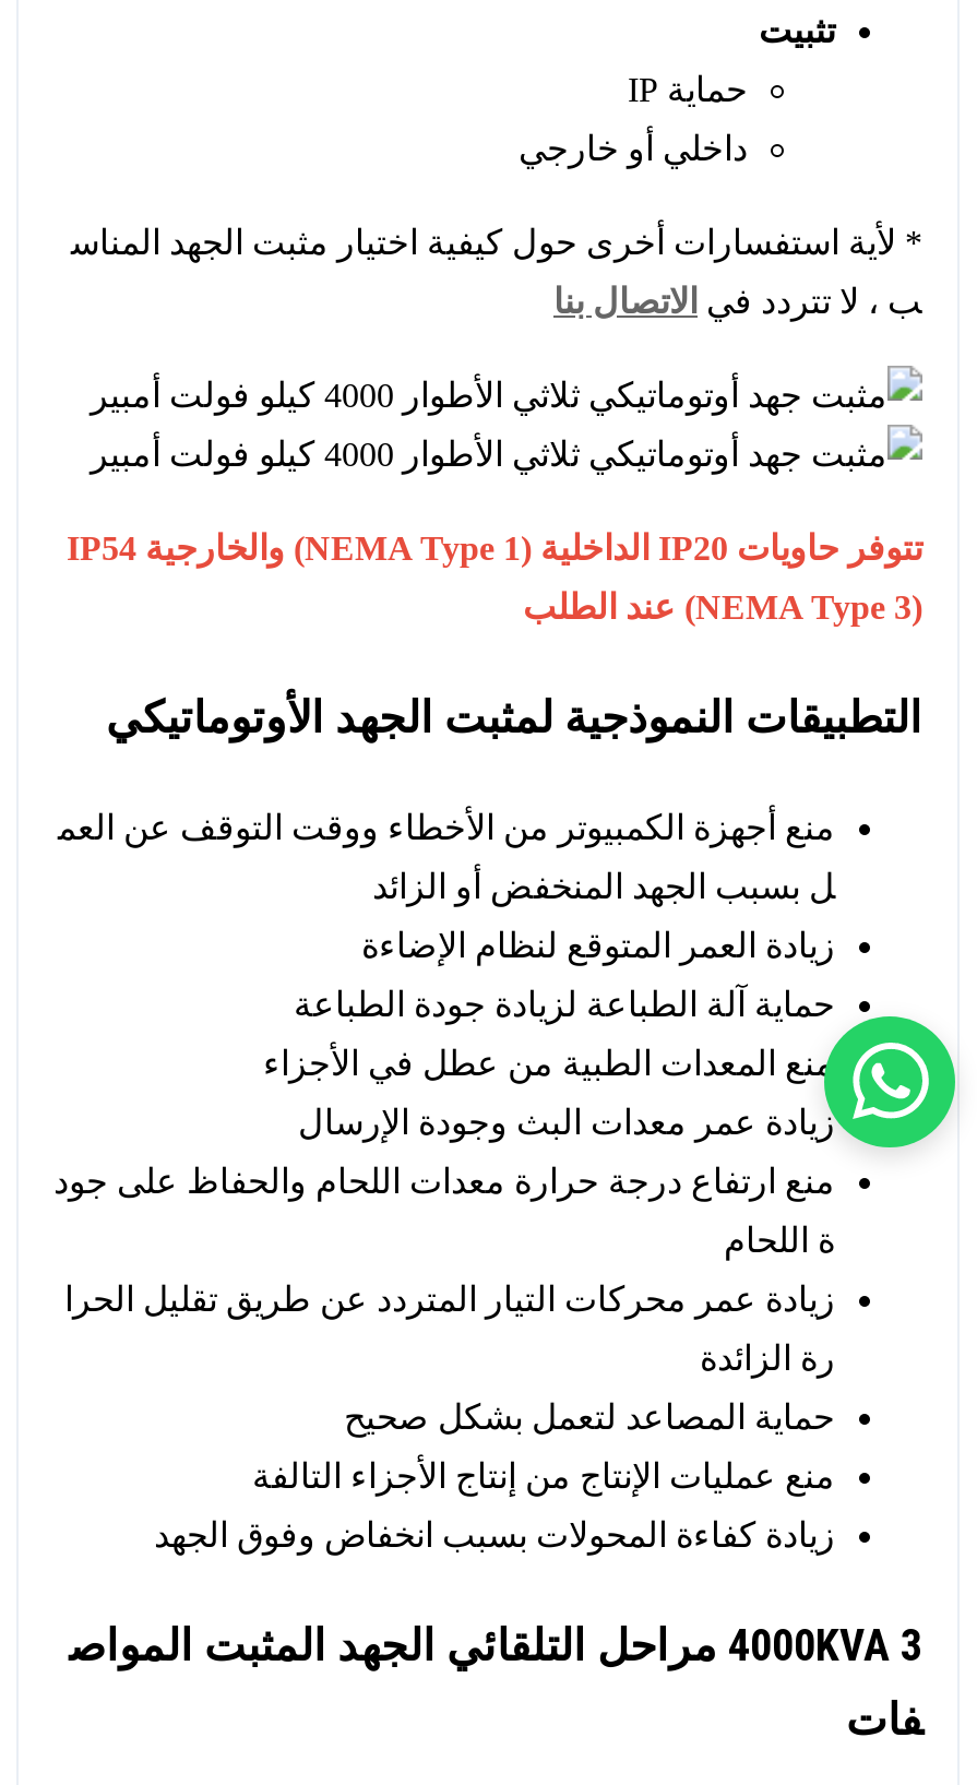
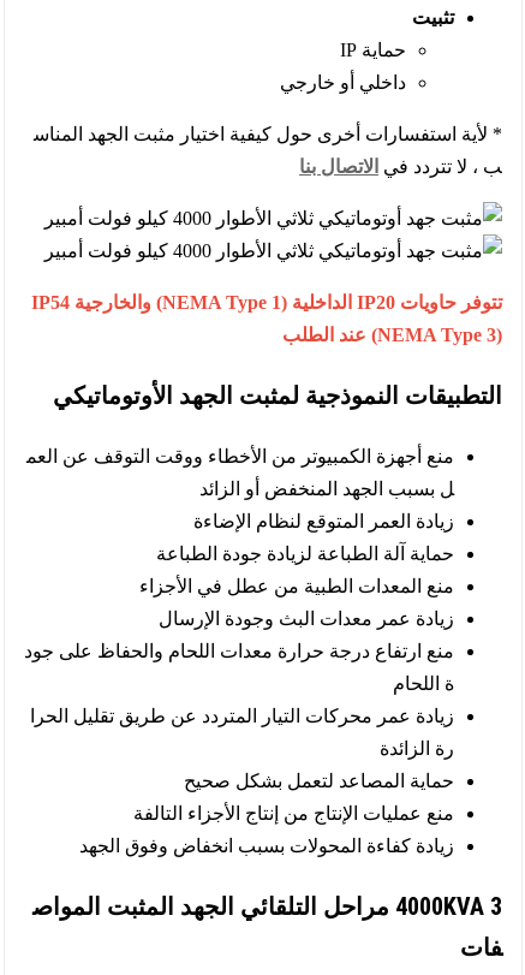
[822,1014,957,1152] [image] -> none

